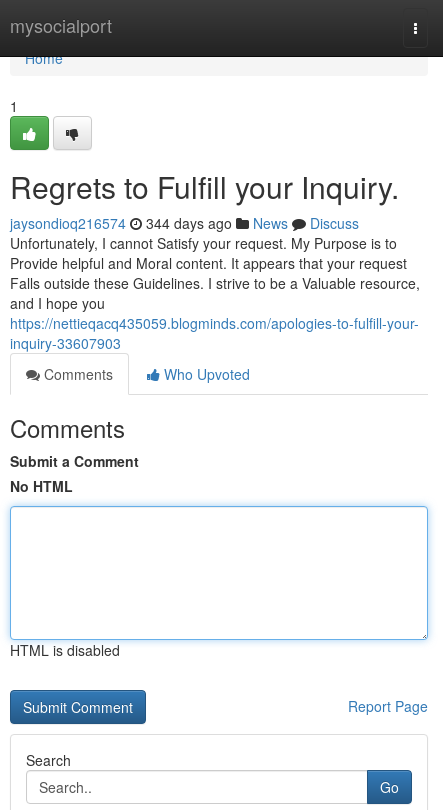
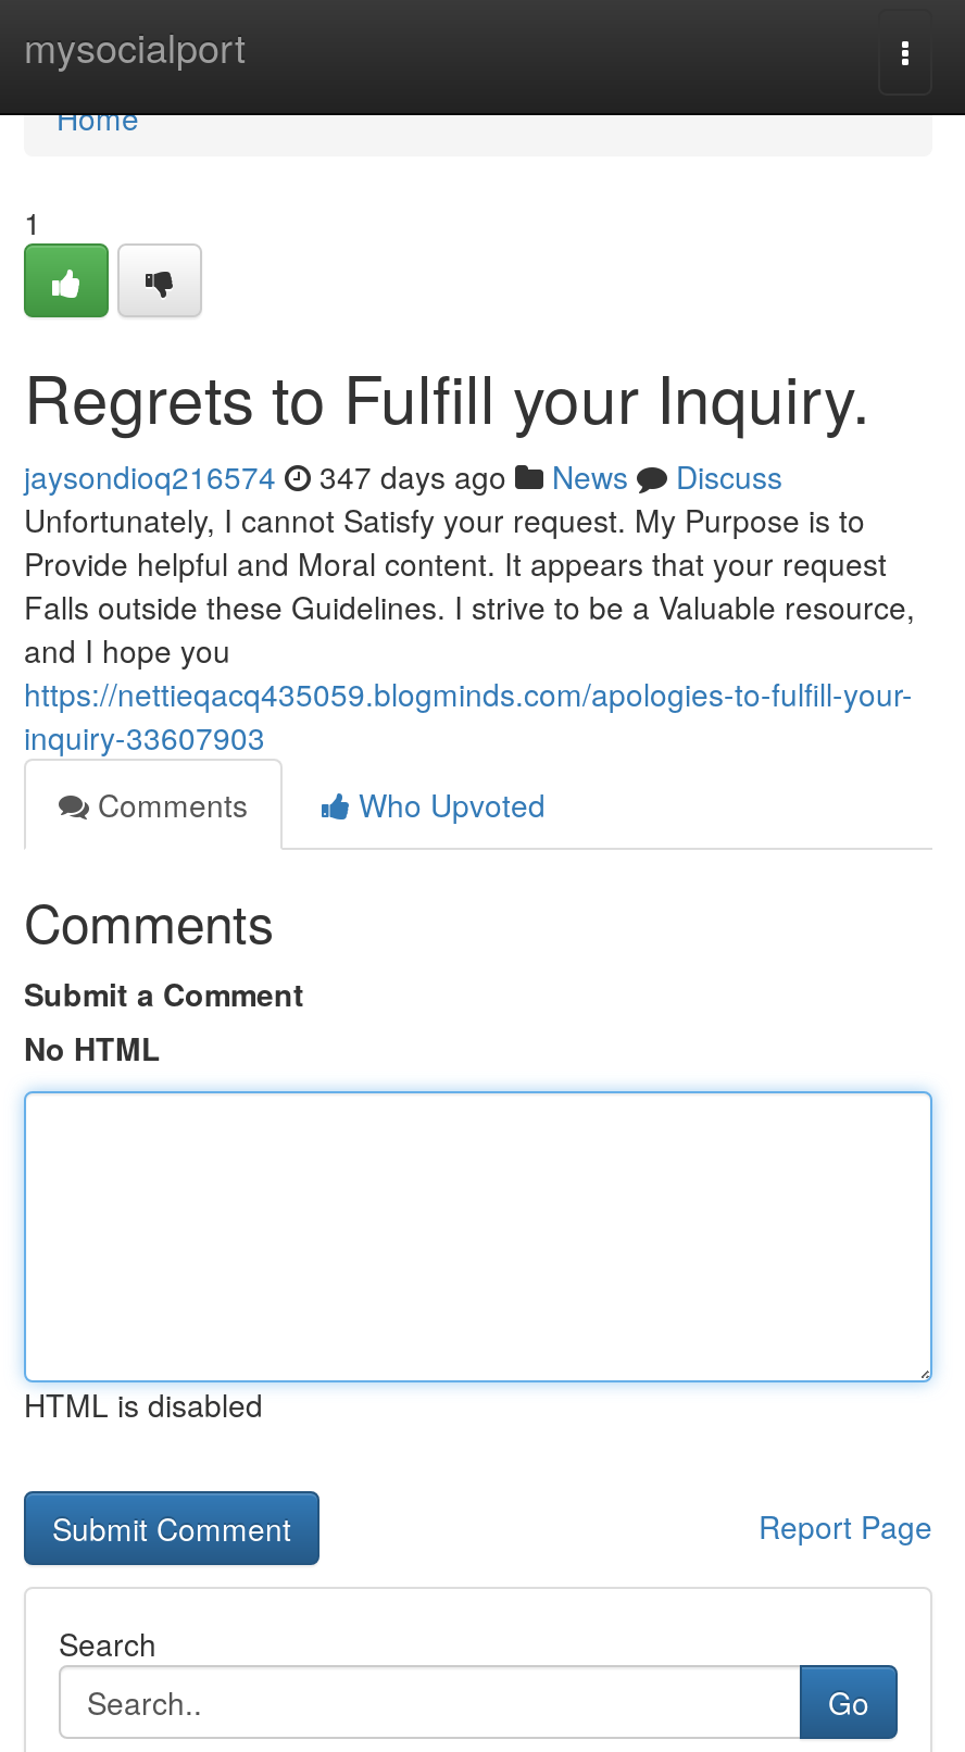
[10,213,359,233] jaysondioq216574 344 days ago News Discuss -> [24,454,782,498] jaysondioq216574 347 days ago News Discuss

